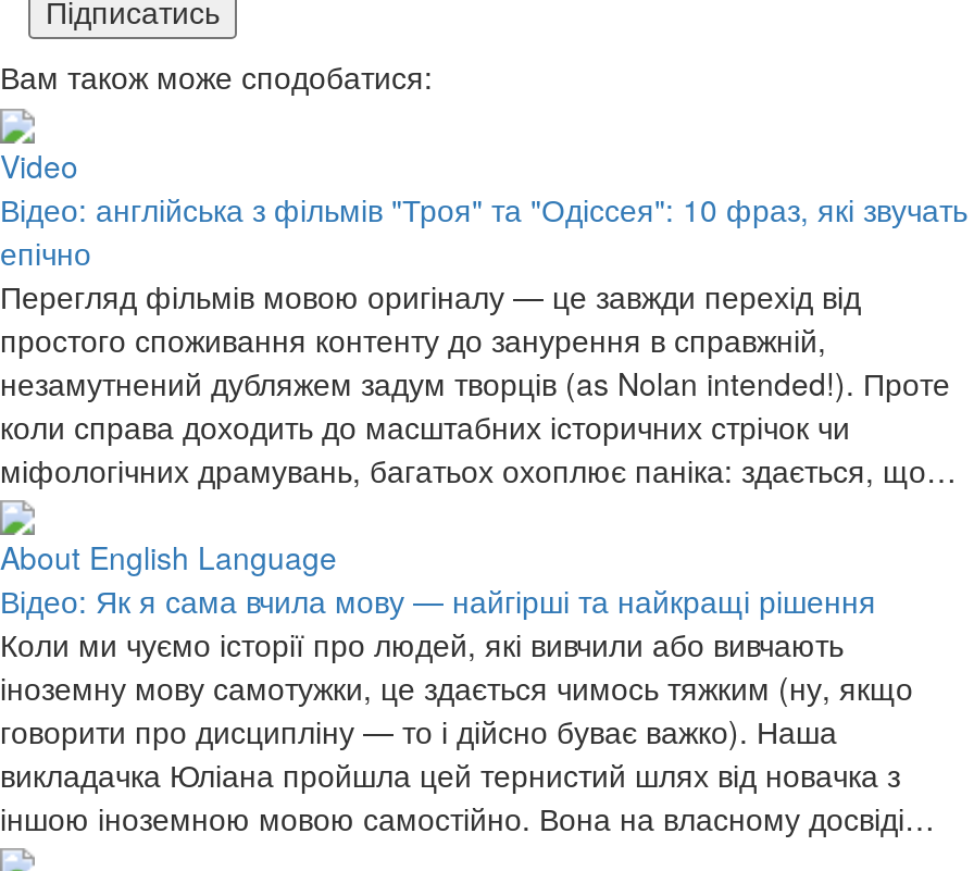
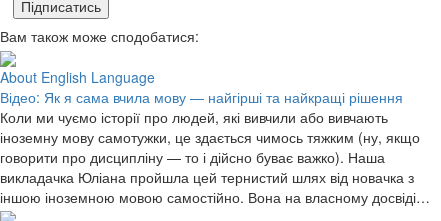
[0,143,967,491] Video | Відео: англійська з фільмів "Троя" та "Одіссея": 10 фраз, які звучать | епічно | Перегляд фільмів мовою оригіналу — це завжди перехід від | простого споживання контенту до занурення в справжній, | незамутнений дубляжем задум творців (as Nolan intended!). Проте | коли справа доходить до масштабних історичних стрічок чи | міфологічних драмувань, багатьох охоплює паніка: здається, що… -> none

